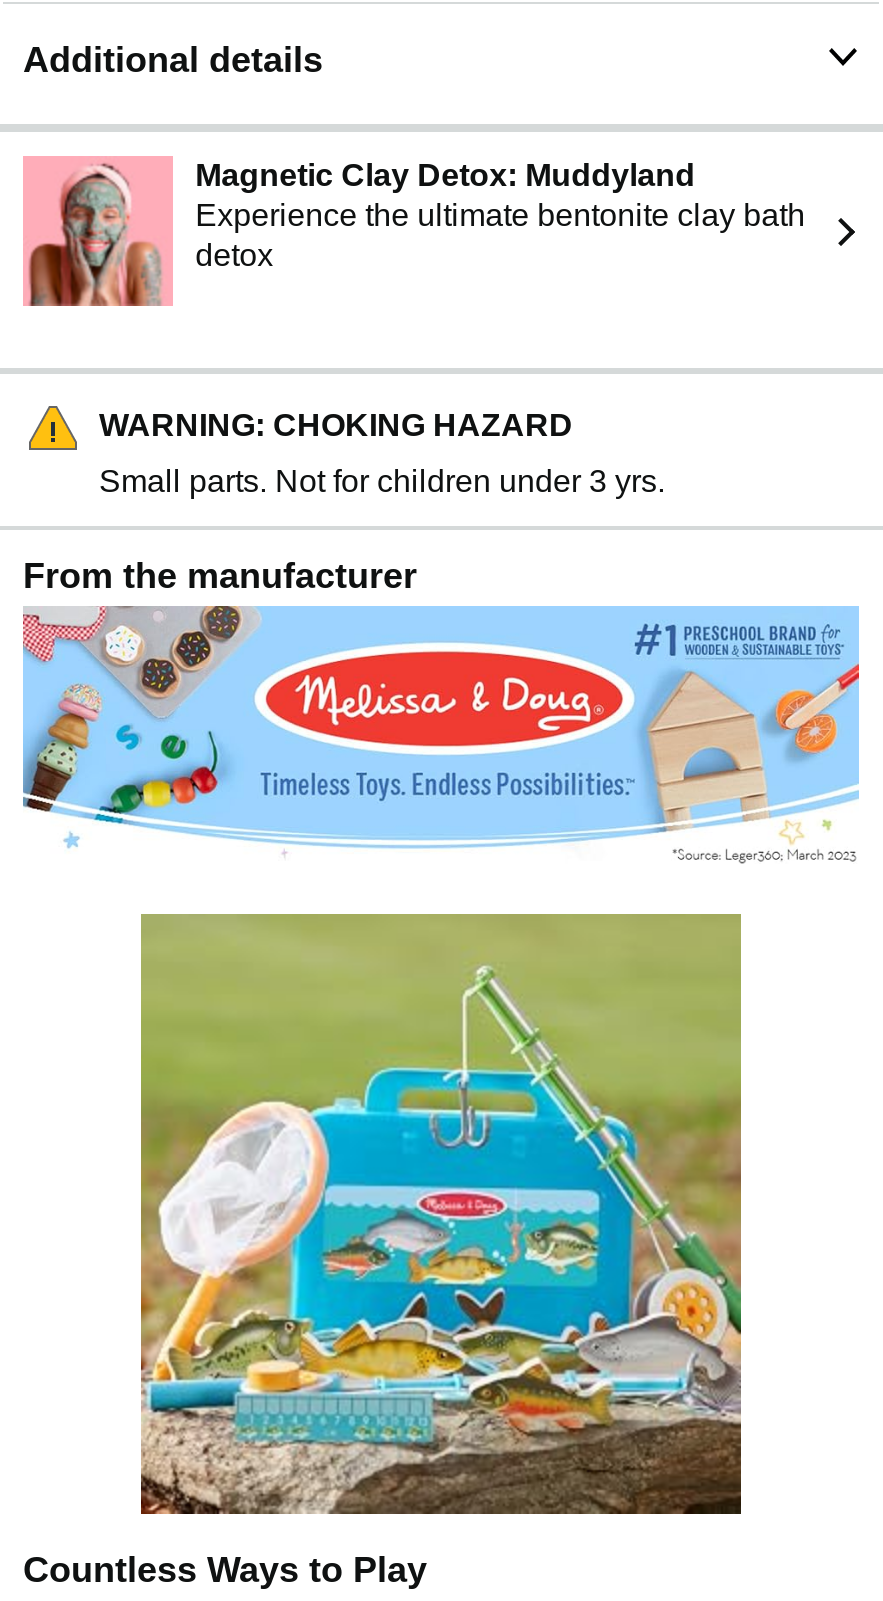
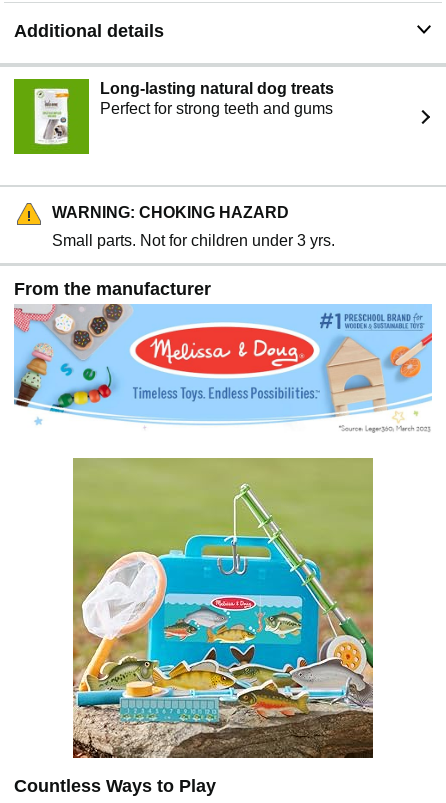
[23,156,805,308] [image] | Magnetic Clay Detox: Muddyland | Experience the ultimate bentonite clay bath | detox -> [13,78,334,155] [image] | Long-lasting natural dog treats | Perfect for strong teeth and gums

